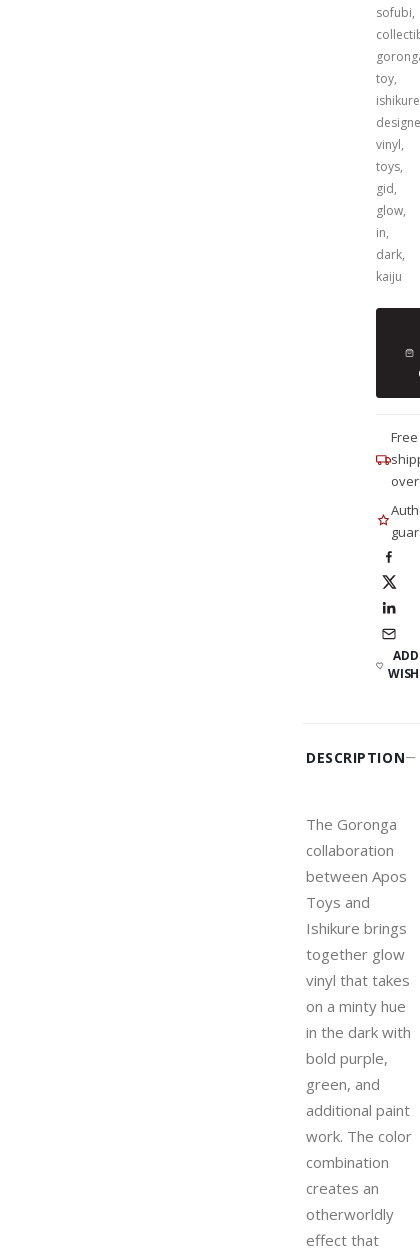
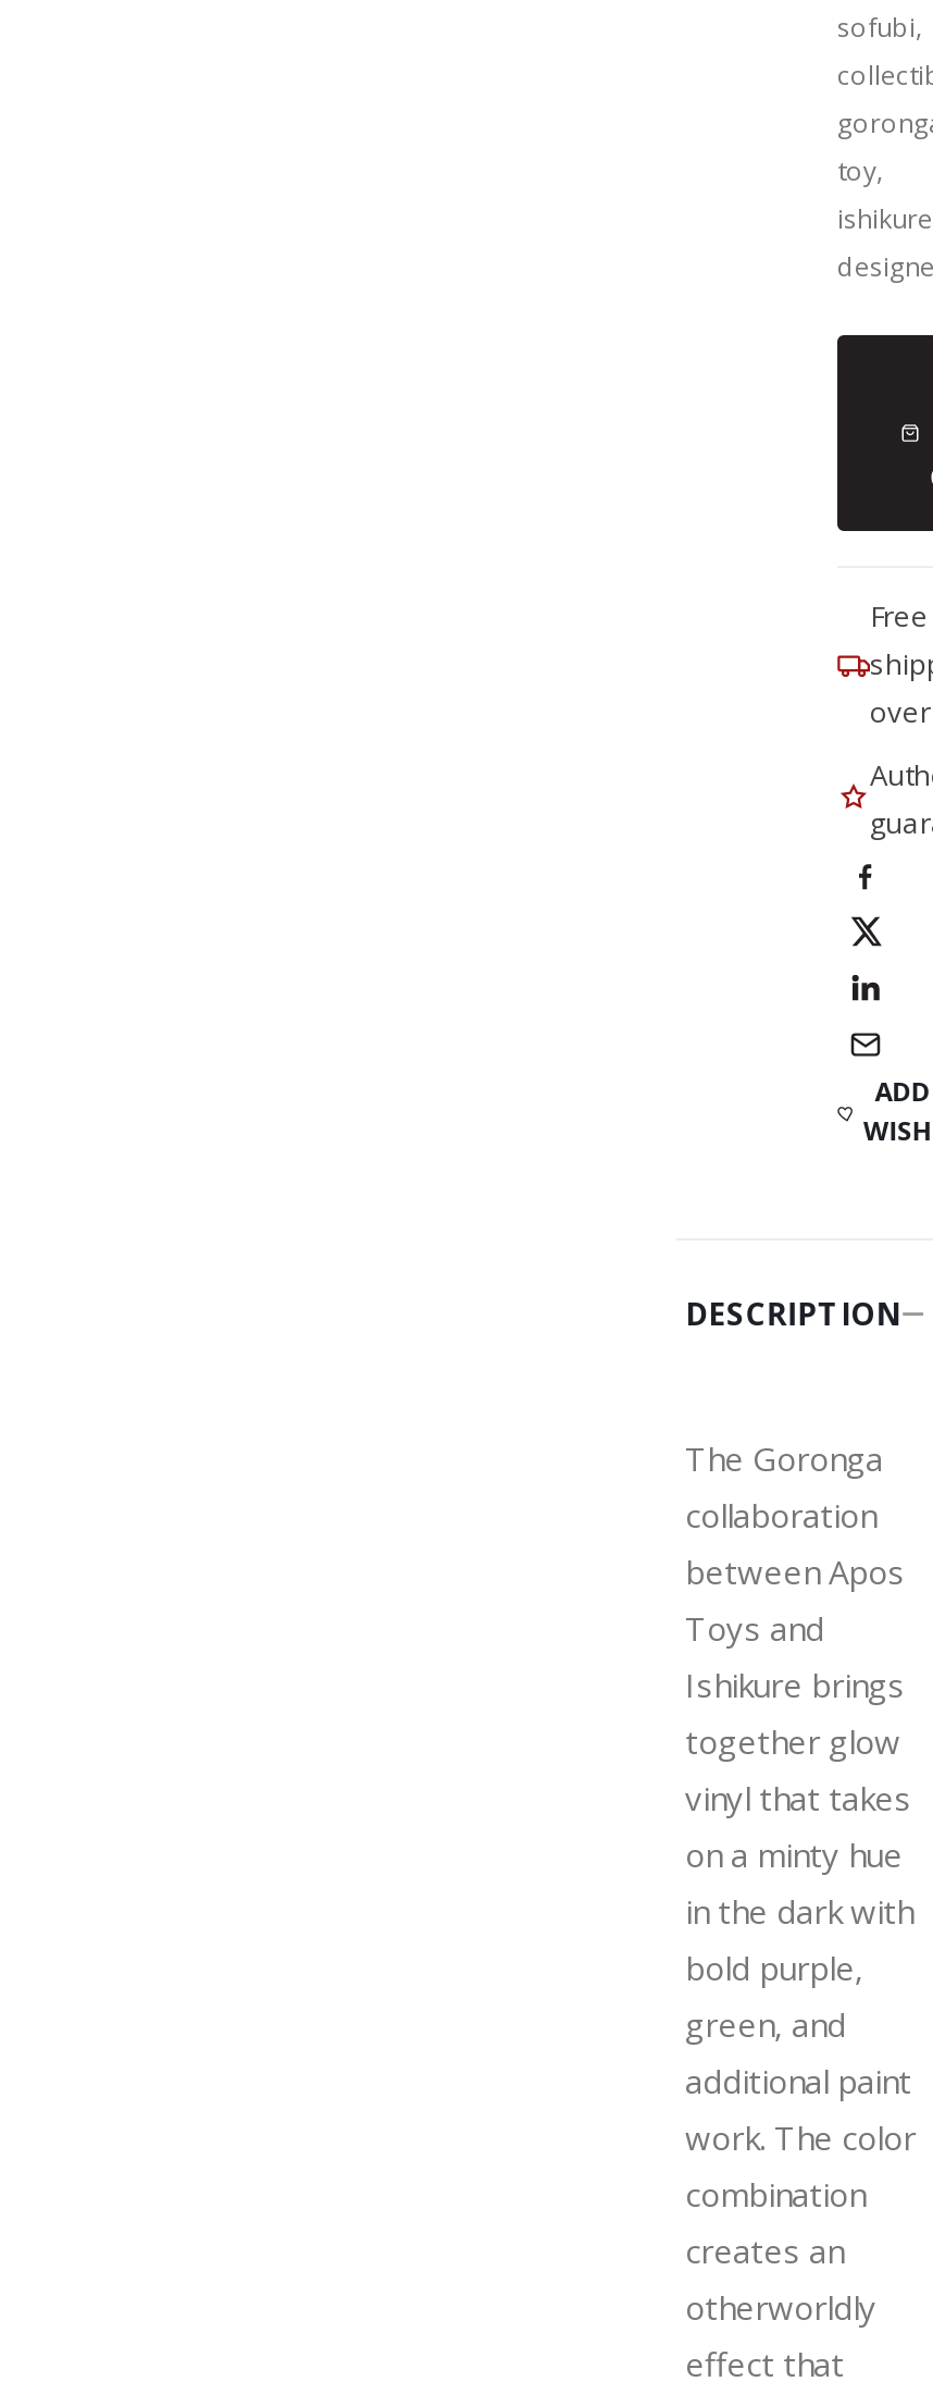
[376,136,406,285] vinyl, | toys, | gid, | glow, | in, | dark, | kaiju -> none

